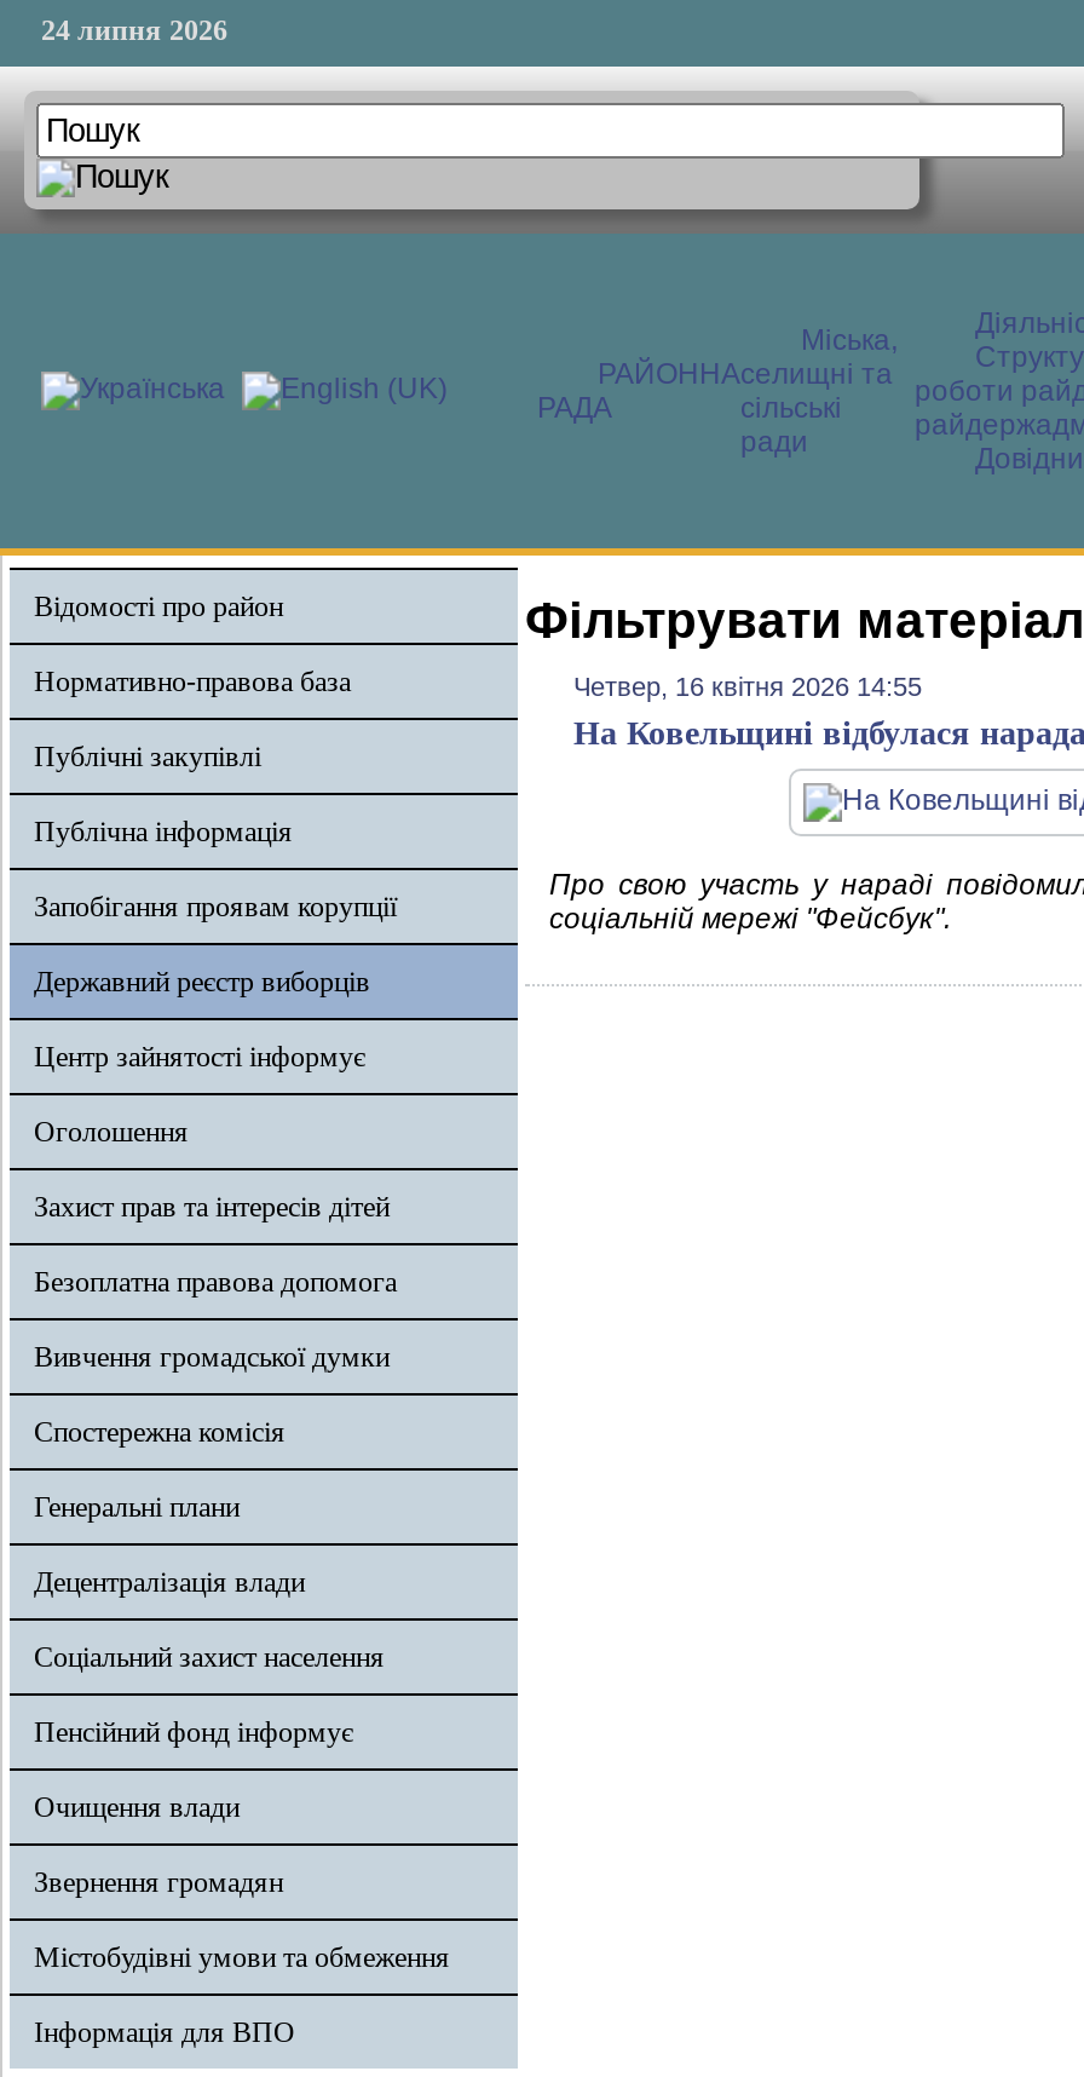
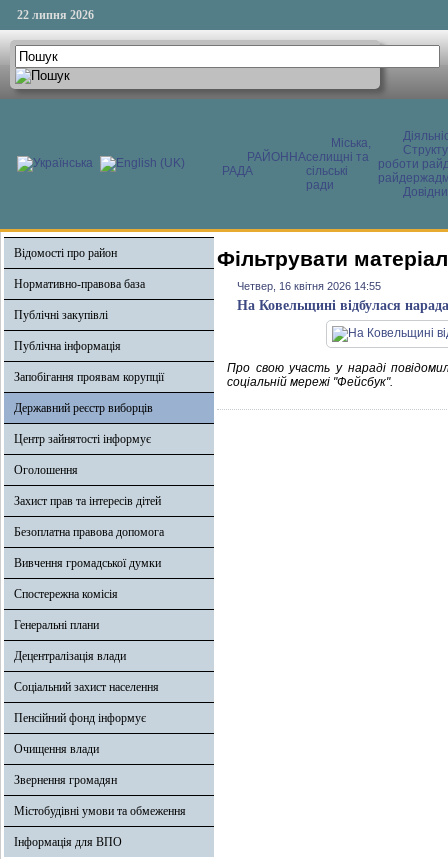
[41,13,227,47] 24 липня 2026 -> [17,8,94,22] 22 липня 2026

